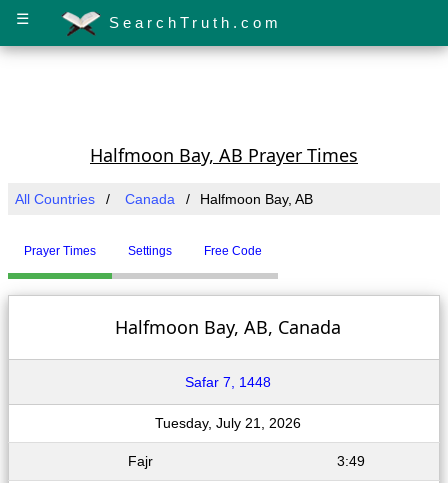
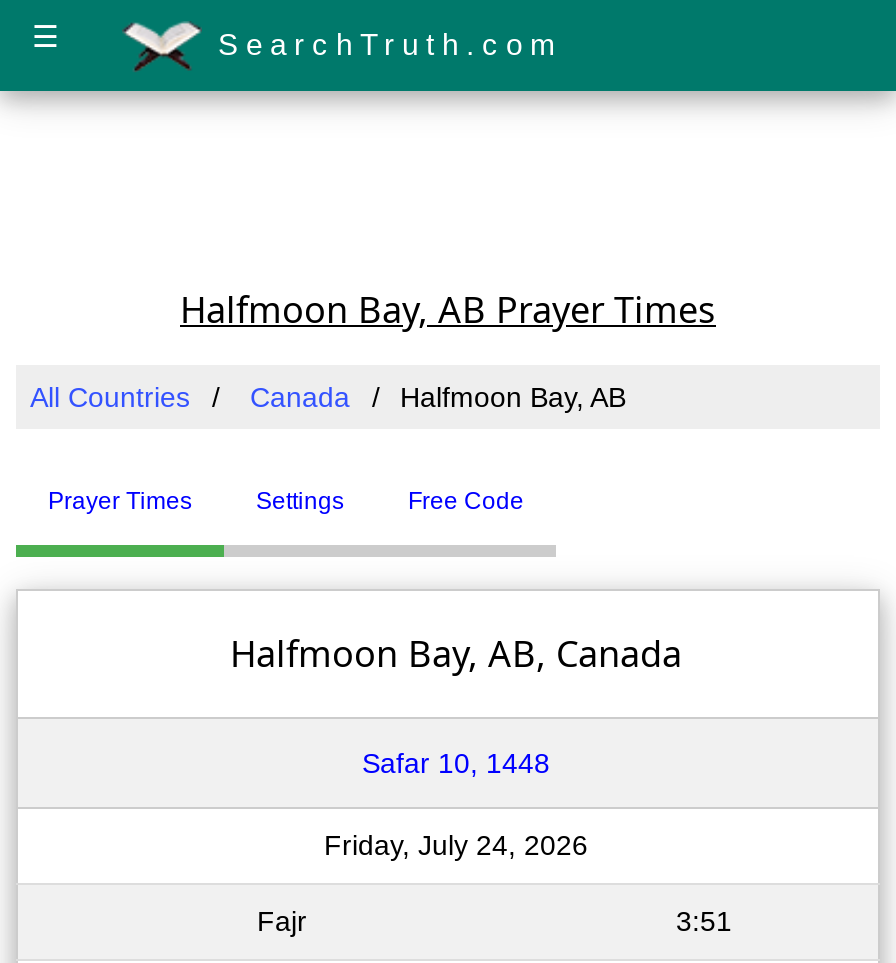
[185,374,271,390] Safar 7, 1448 -> [362,747,550,779] Safar 10, 1448
[155,415,301,431] Tuesday, July 21, 2026 -> [324,829,588,861] Friday, July 24, 2026
[337,453,365,469] 3:49 -> [676,905,732,937] 3:51

